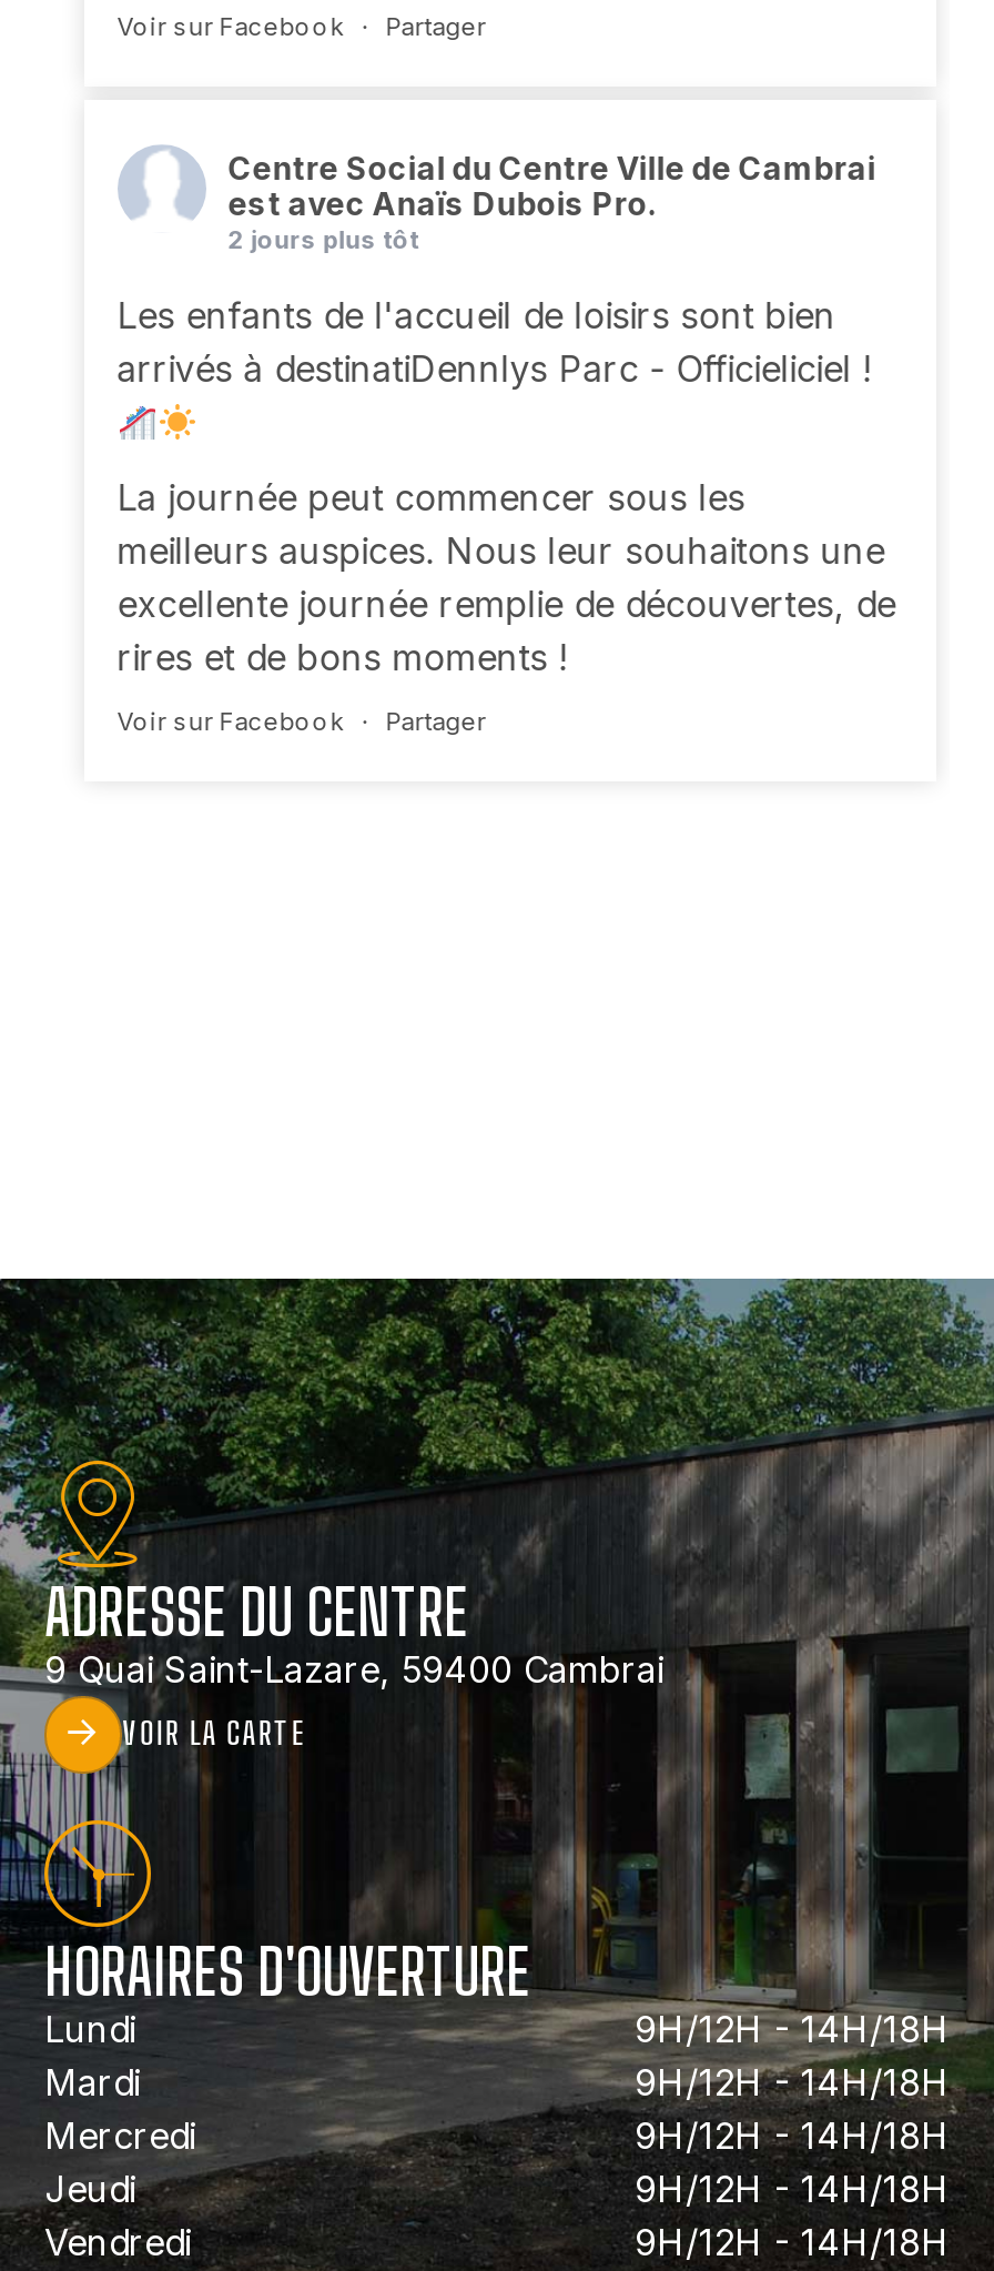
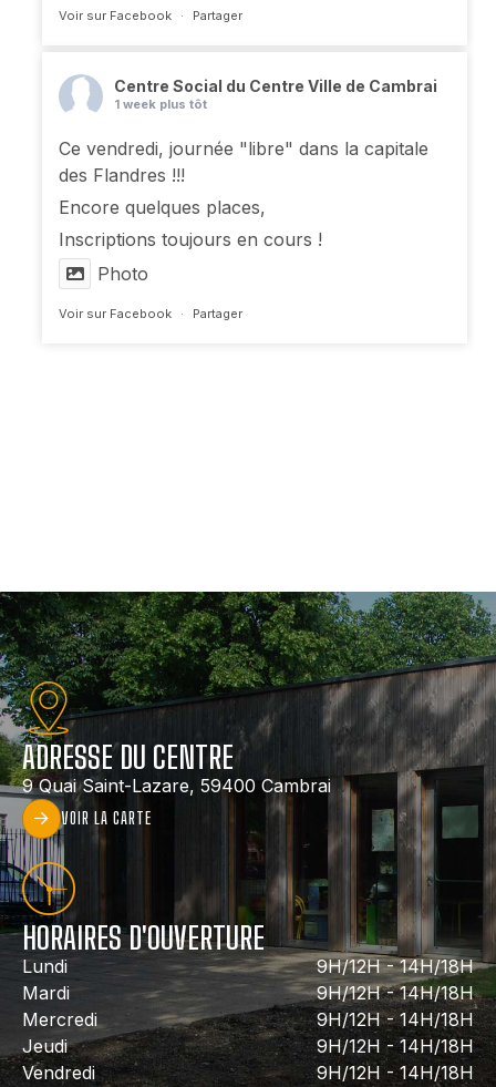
[228,184,656,255] est avec Anaïs Dubois Pro. | 2 jours plus tôt -> [114,96,207,112] 1 week plus tôt
[117,293,872,391] Les enfants de l'accueil de loisirs sont bien | arrivés à destinatiDennlys Parc - Officieliciel ! -> [58,137,428,250] Ce vendredi, journée "libre" dans la capitale | des Flandres !!! | Encore quelques places, | Inscriptions toujours en cours !
[117,475,896,679] La journée peut commencer sous les | meilleurs auspices. Nous leur souhaitons une | excellente journée remplie de découvertes, de | rires et de bons moments ! -> [97,263,148,285] Photo

